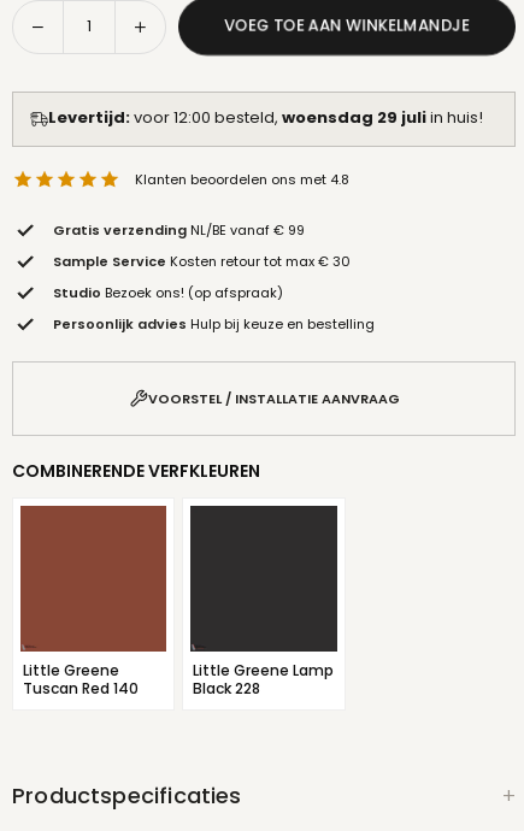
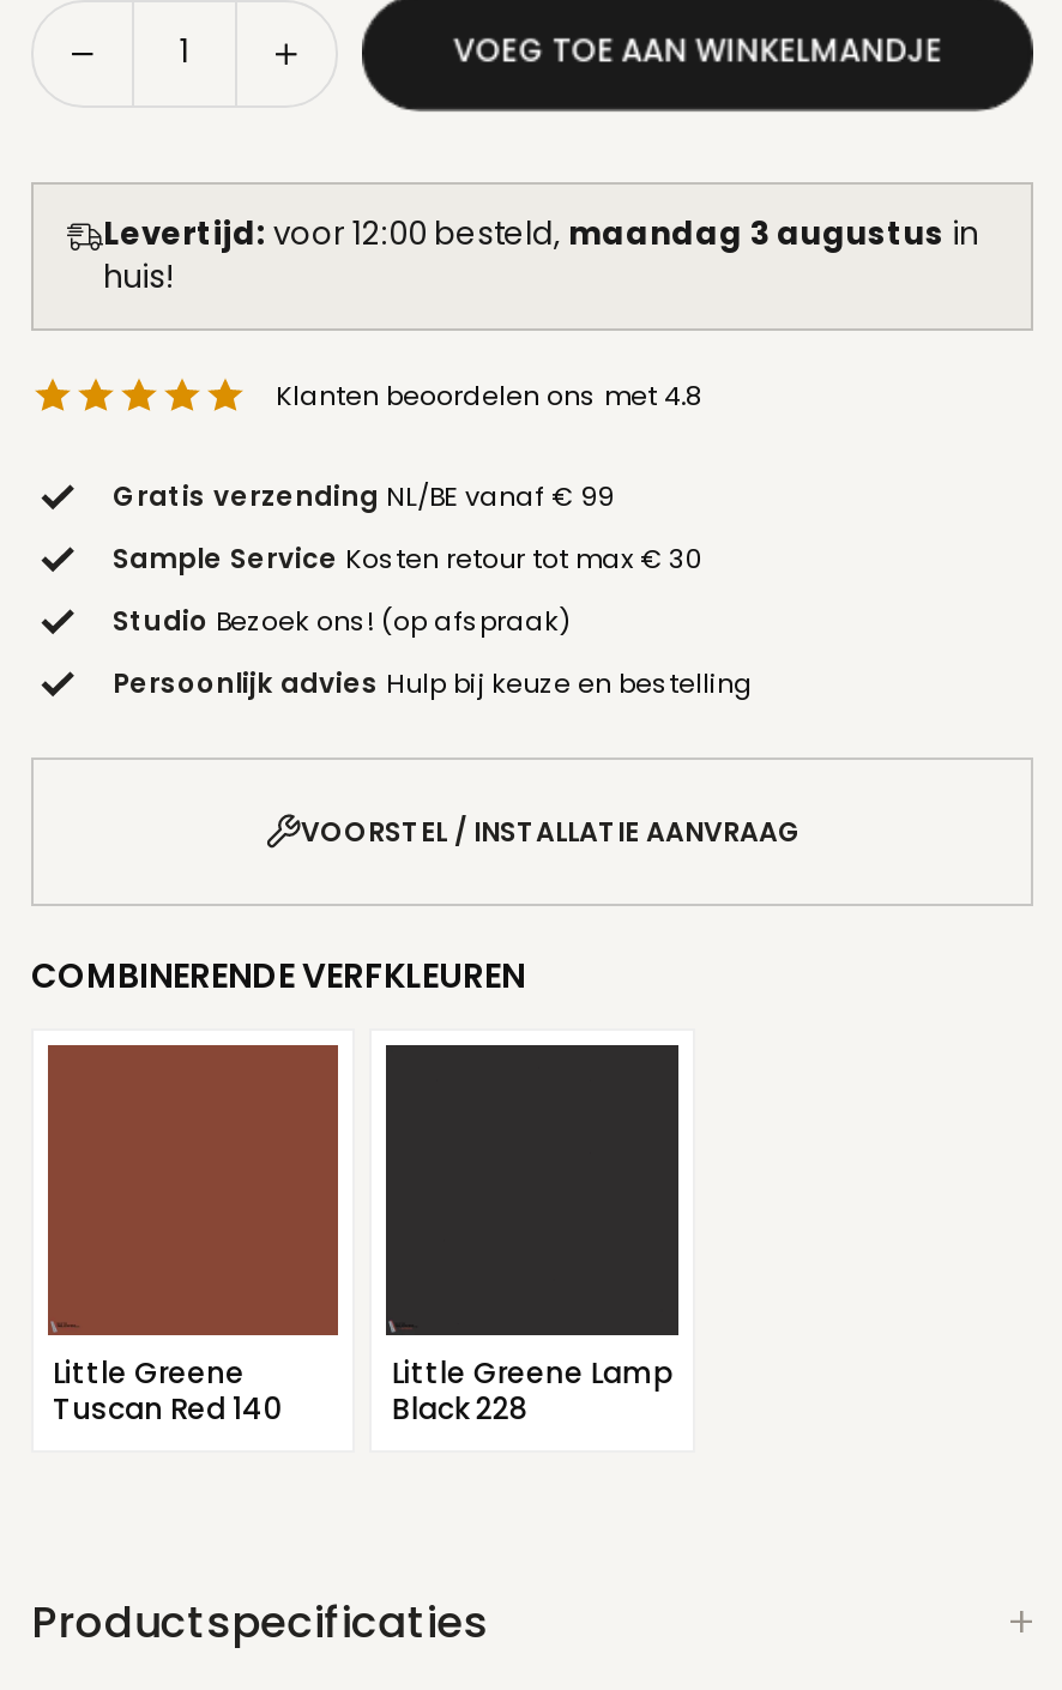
[48,106,483,129] Levertijd: voor 12:00 besteld, woensdag 29 juli in huis! -> [103,211,978,300] Levertijd: voor 12:00 besteld, maandag 3 augustus in | huis!

